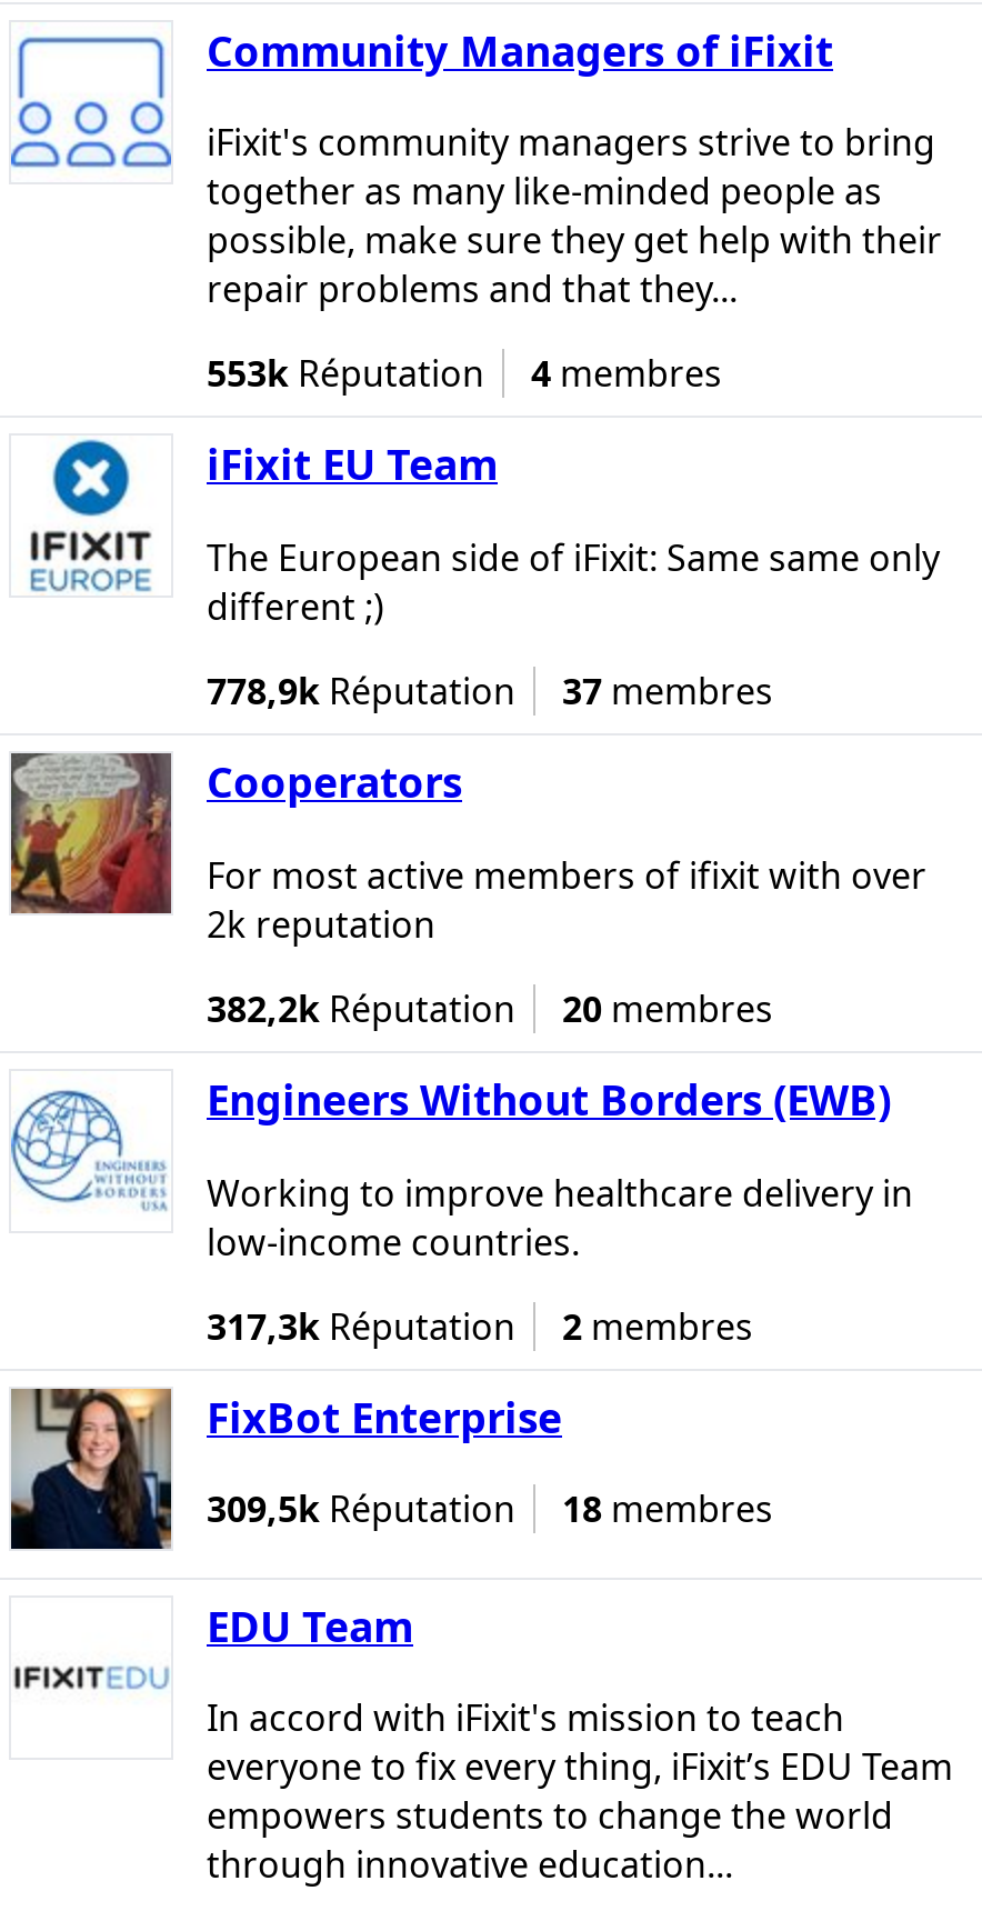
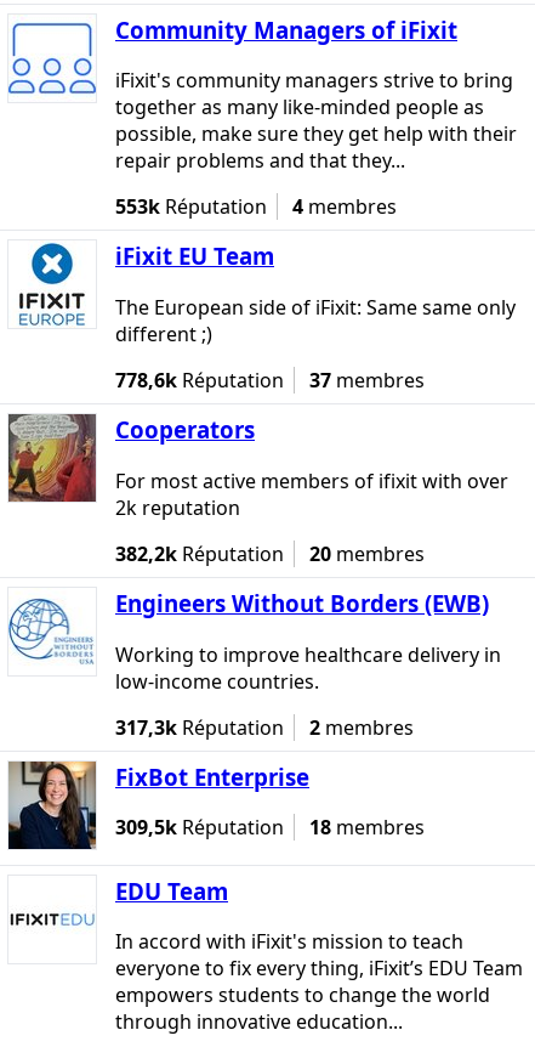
[207,667,773,716] 778,9k Réputation 37 membres -> [115,367,425,394] 778,6k Réputation 37 membres

